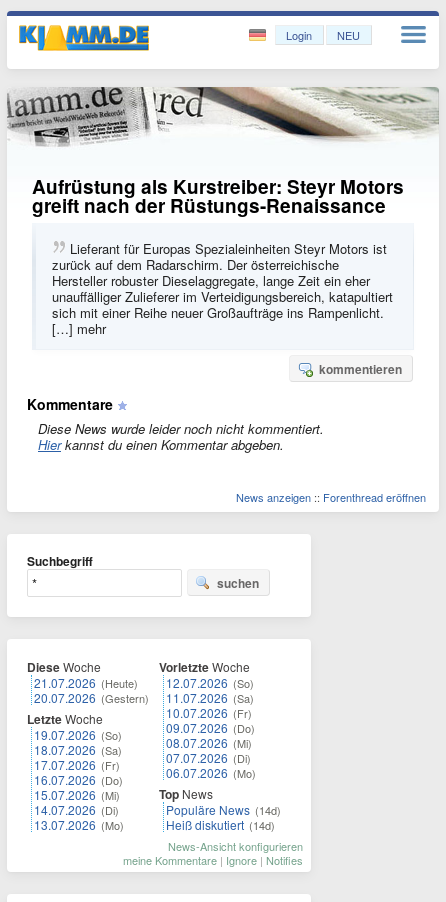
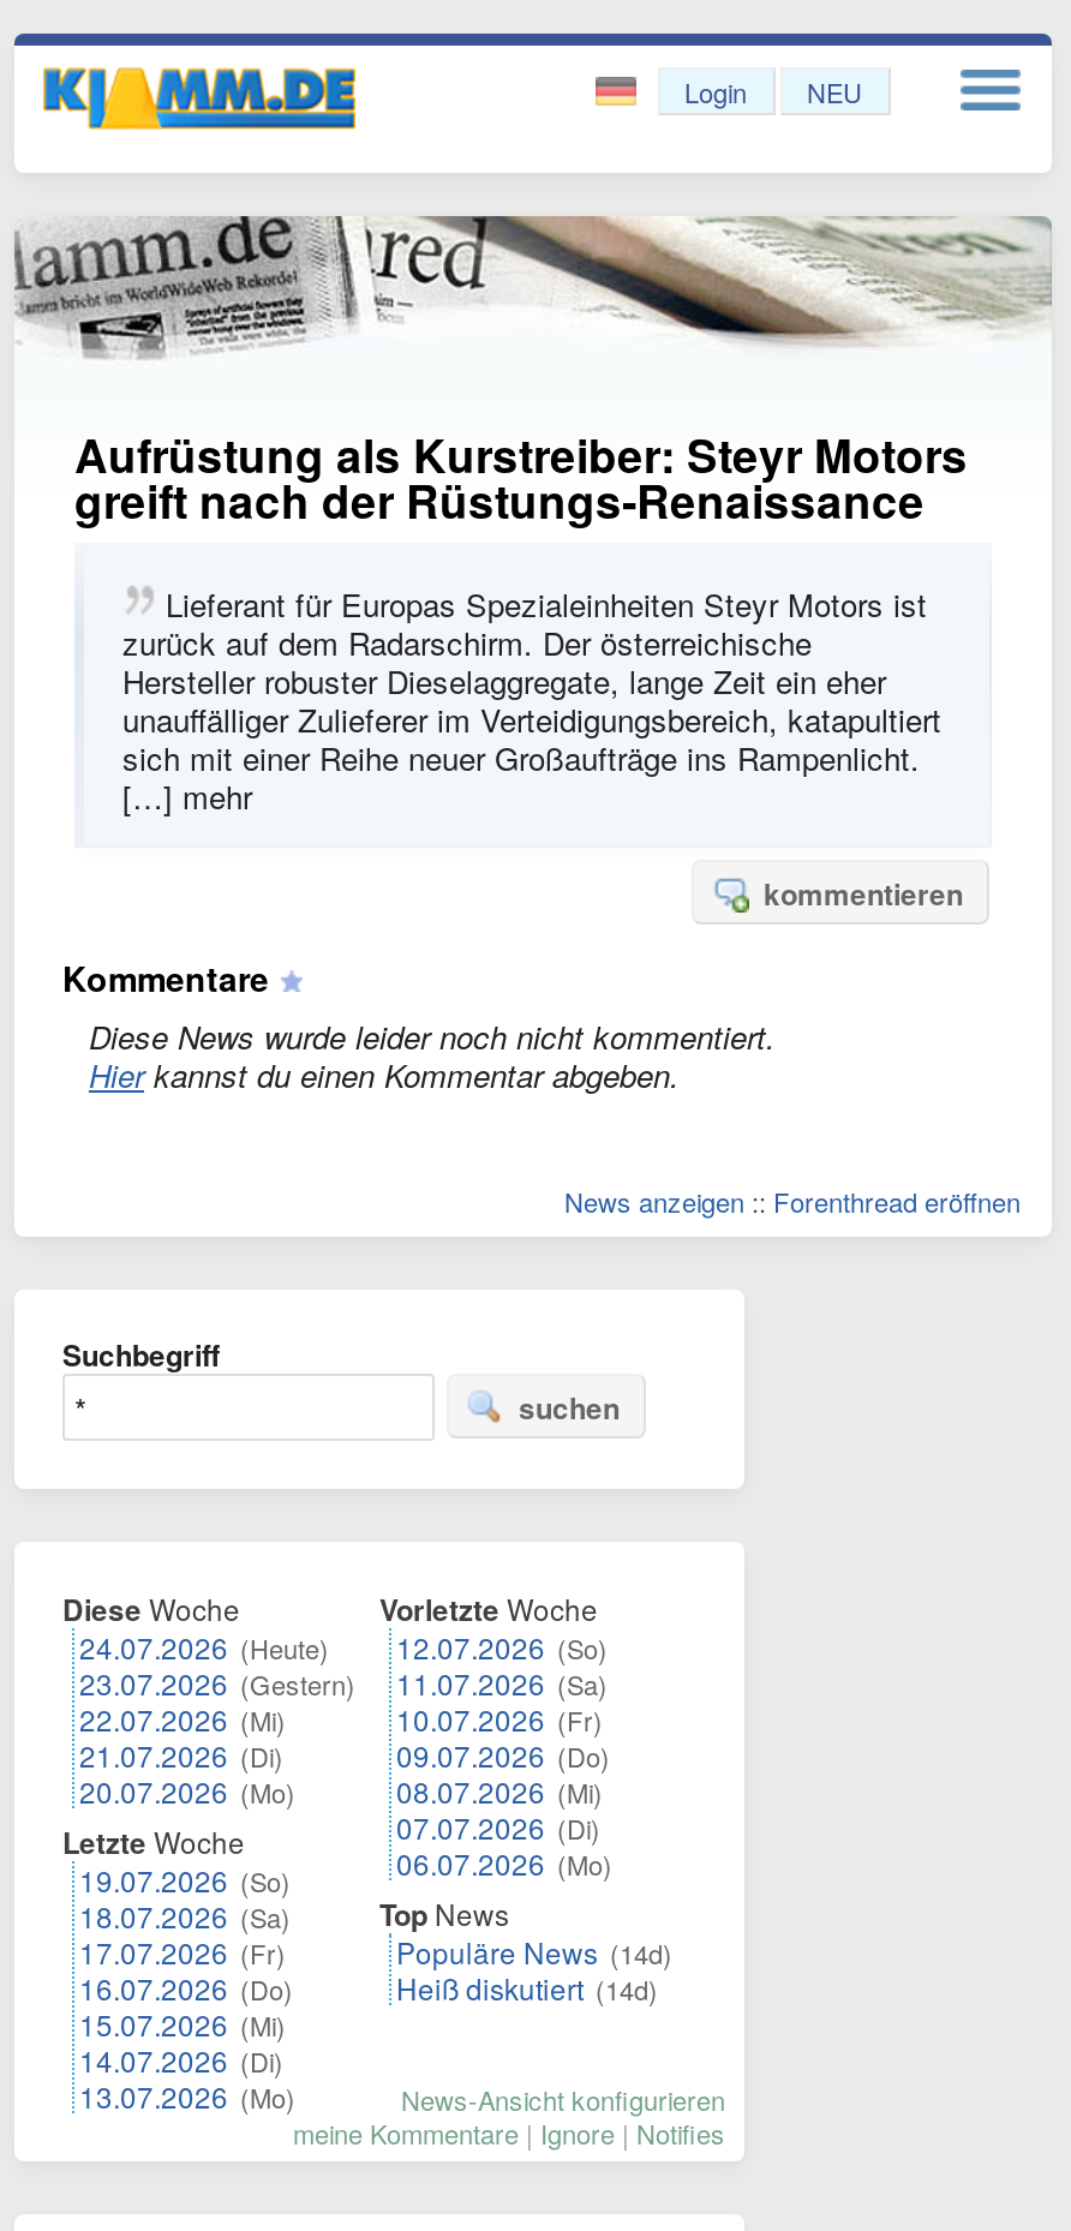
[34,674,149,706] 21.07.2026 (Heute) | 20.07.2026 (Gestern) -> [79,1626,355,1811] 24.07.2026 (Heute) | 23.07.2026 (Gestern) | 22.07.2026 (Mi) | 21.07.2026 (Di) | 20.07.2026 (Mo)
moved [27,710,124,833] -> [62,1820,295,2116]: Letzte Woche | 19.07.2026 (So) | 18.07.2026 (Sa) | 17.07.2026 (Fr) | 16.07.2026 (Do) | 15.07.2026 (Mi) | 14.07.2026 (Di) | 13.07.2026 (Mo)

